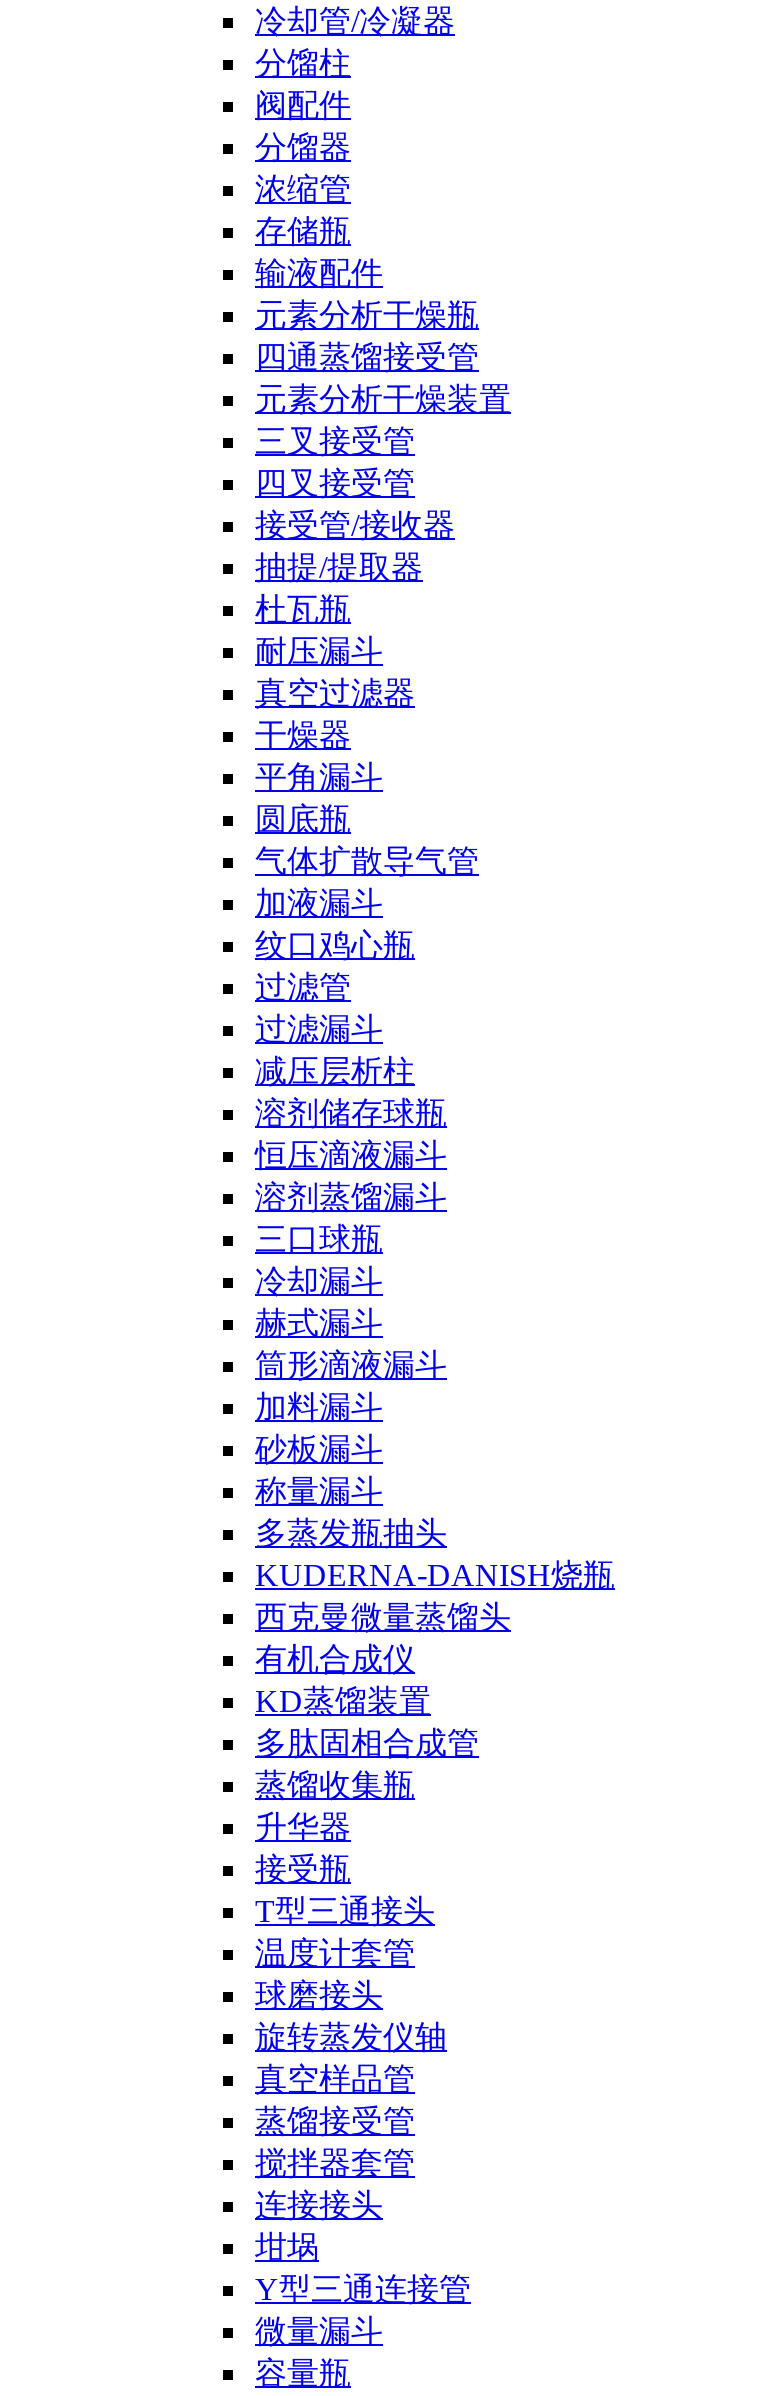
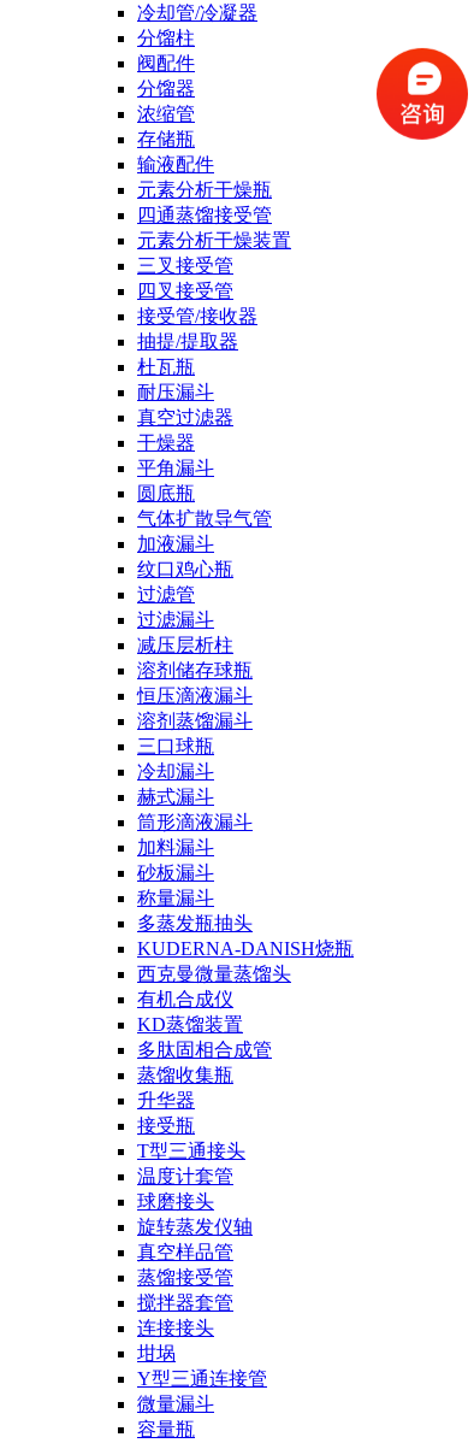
none -> [375,47,469,141] [image]

